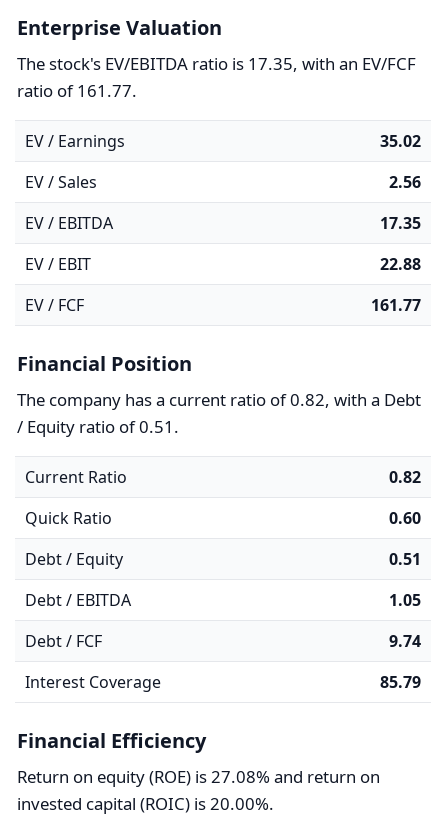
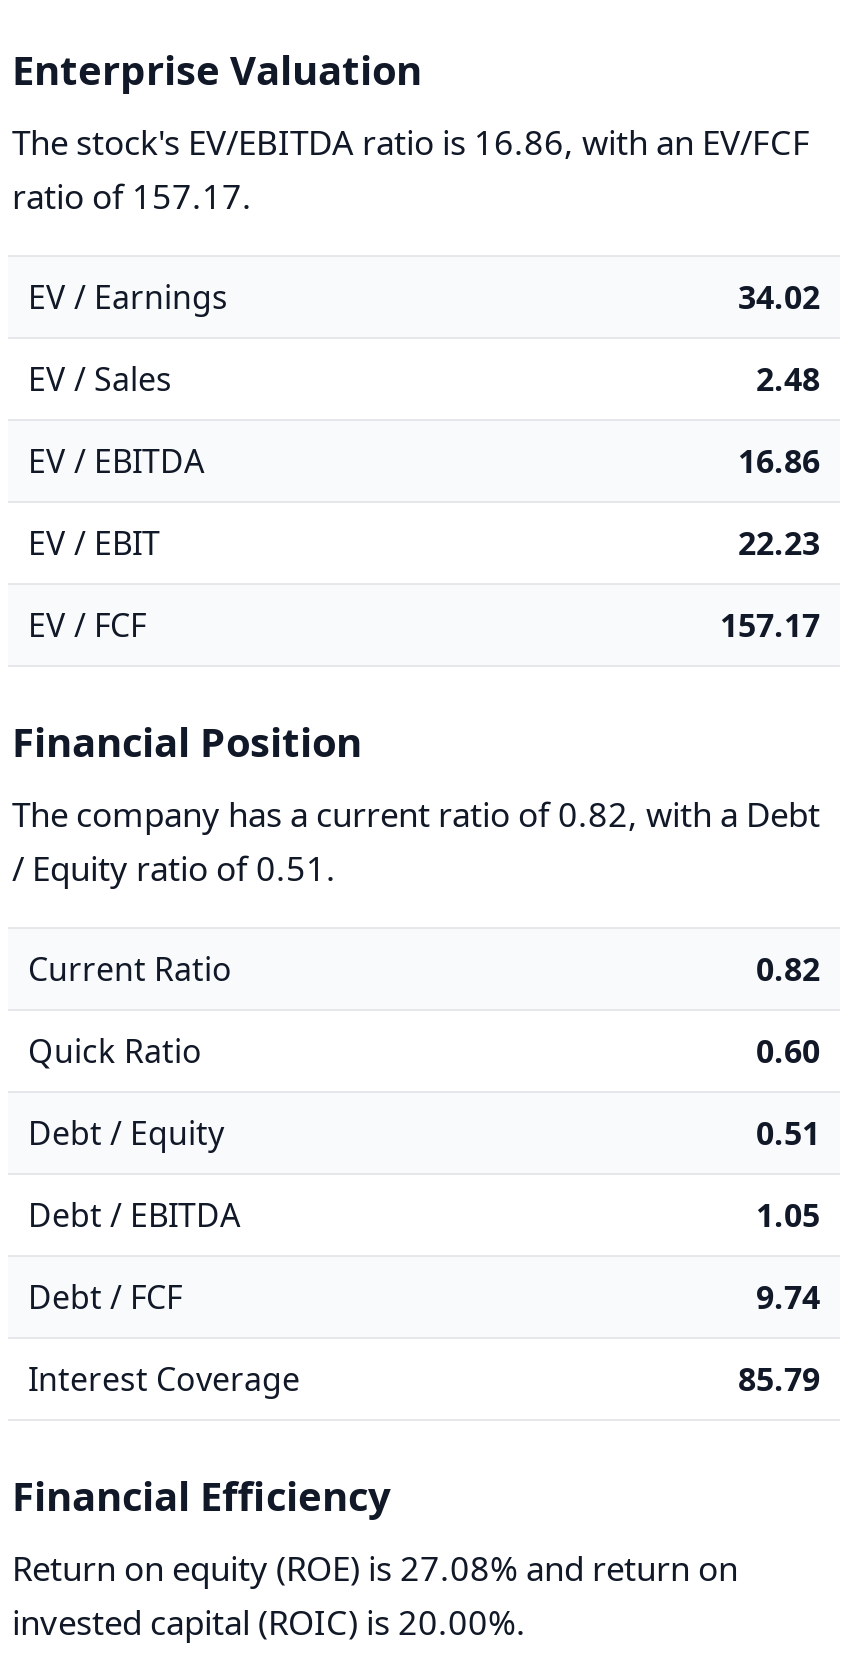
[17,52,416,75] The stock's EV/EBITDA ratio is 17.35, with an EV/FCF -> [12,119,810,165] The stock's EV/EBITDA ratio is 16.86, with an EV/FCF
[17,79,137,102] ratio of 161.77. -> [12,173,252,219] ratio of 157.17.
[380,130,421,152] 35.02 -> [738,275,820,319] 34.02
[389,171,421,193] 2.56 -> [756,357,820,401] 2.48
[380,212,421,234] 17.35 -> [738,439,820,483] 16.86
[380,253,421,275] 22.88 -> [738,521,820,565] 22.23
[371,294,421,316] 161.77 -> [720,603,820,647] 157.17

